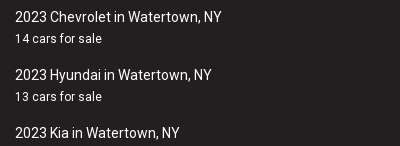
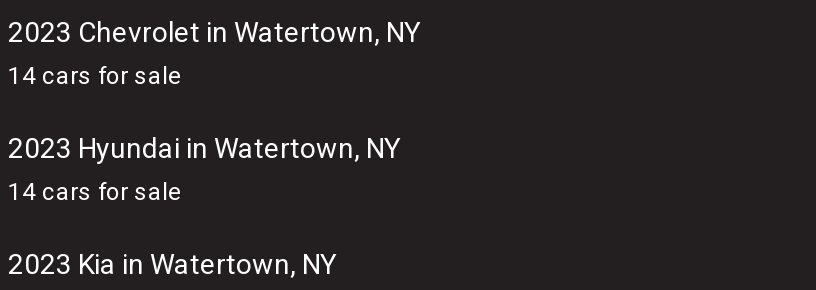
[15,90,102,104] 13 cars for sale -> [8,178,182,206] 14 cars for sale

